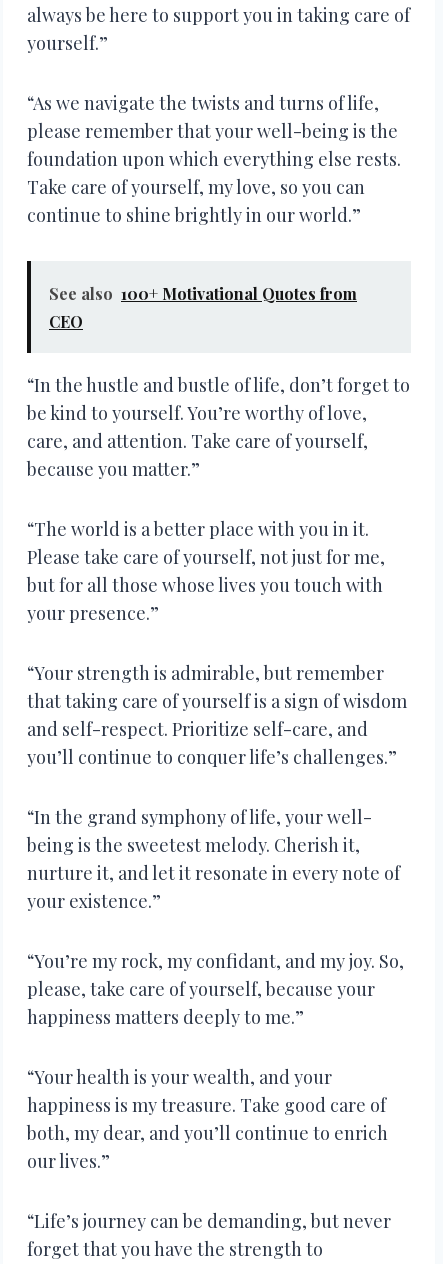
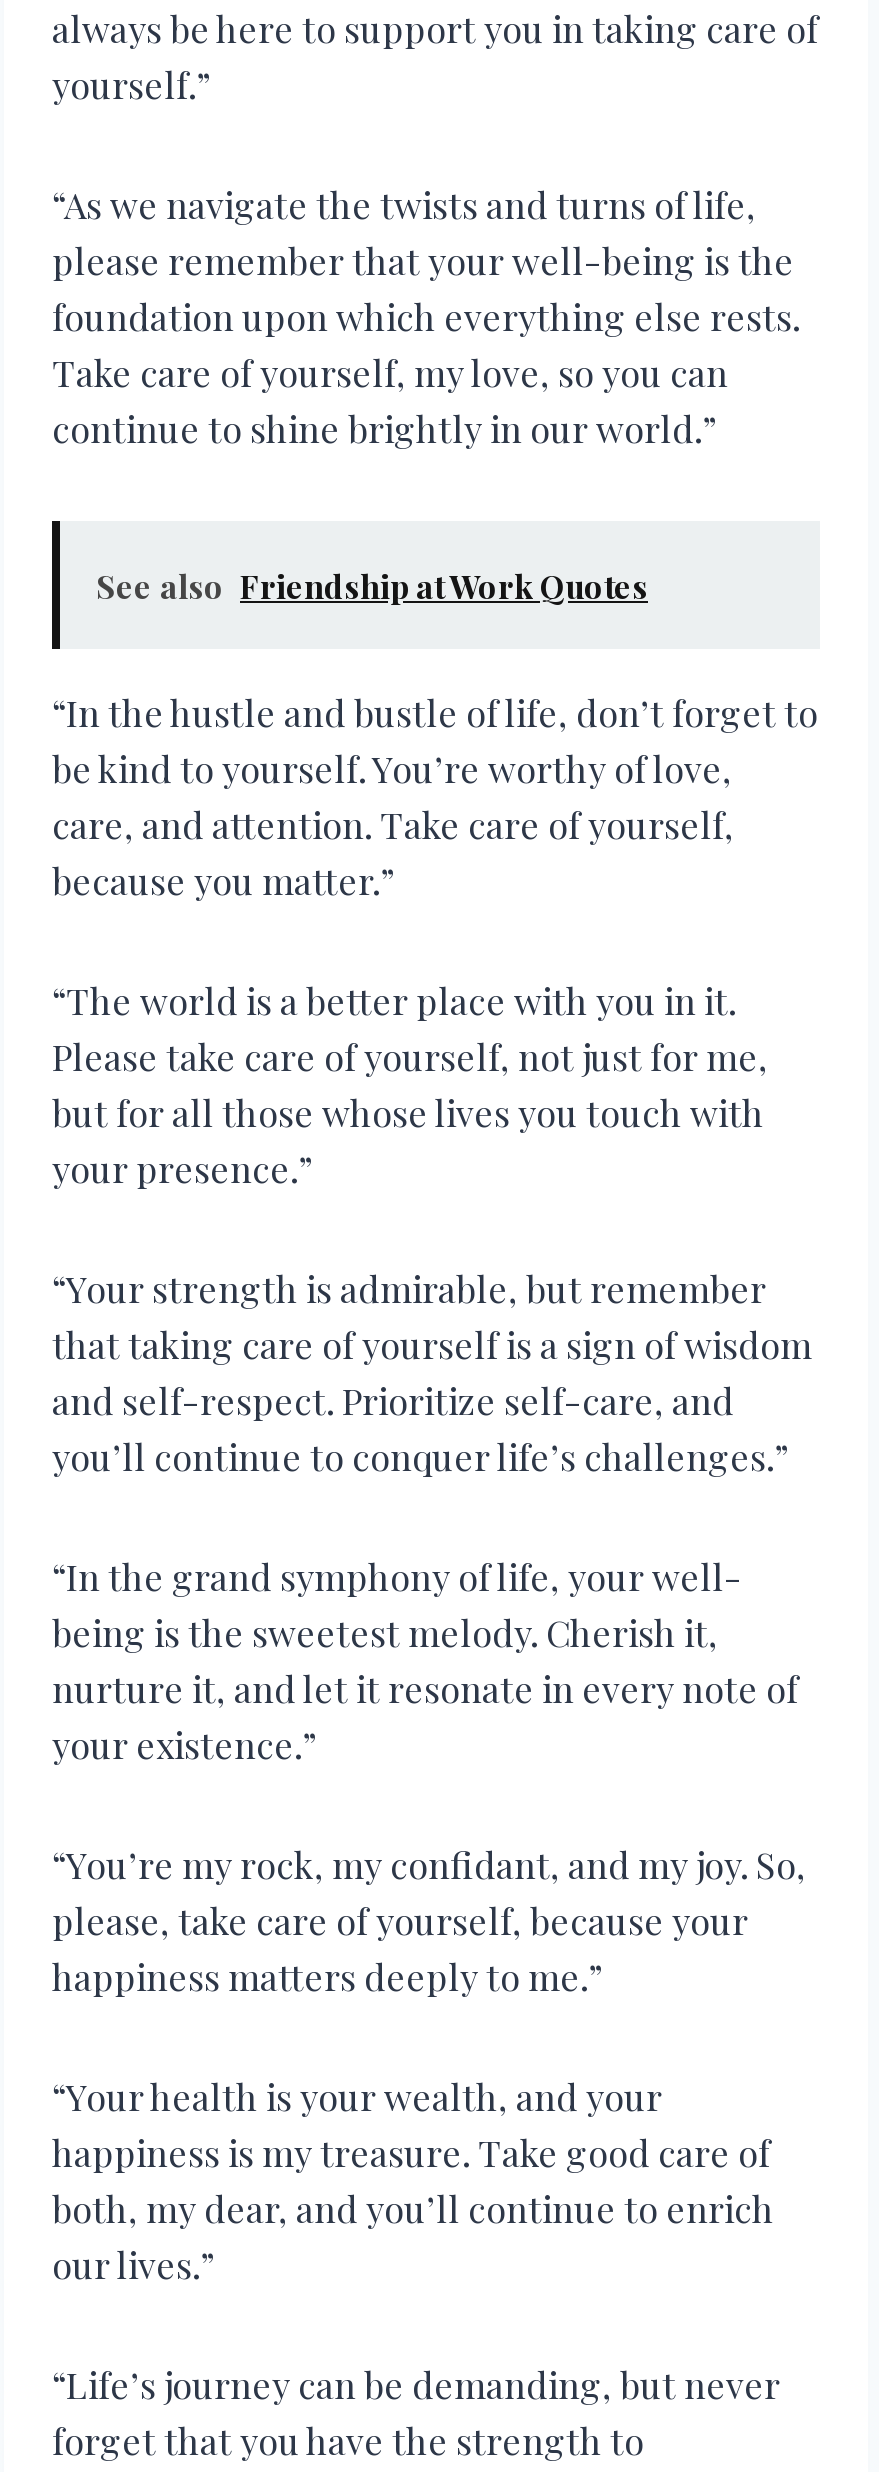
[49,283,357,332] See also 100+ Motivational Quotes from | CEO -> [96,566,648,608] See also Friendship at Work Quotes

